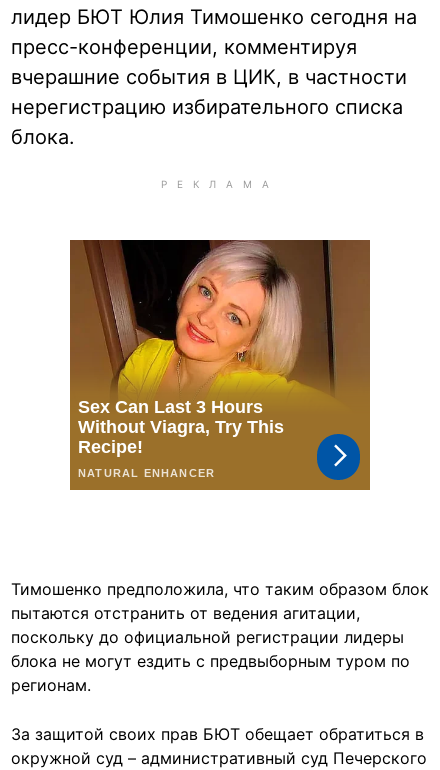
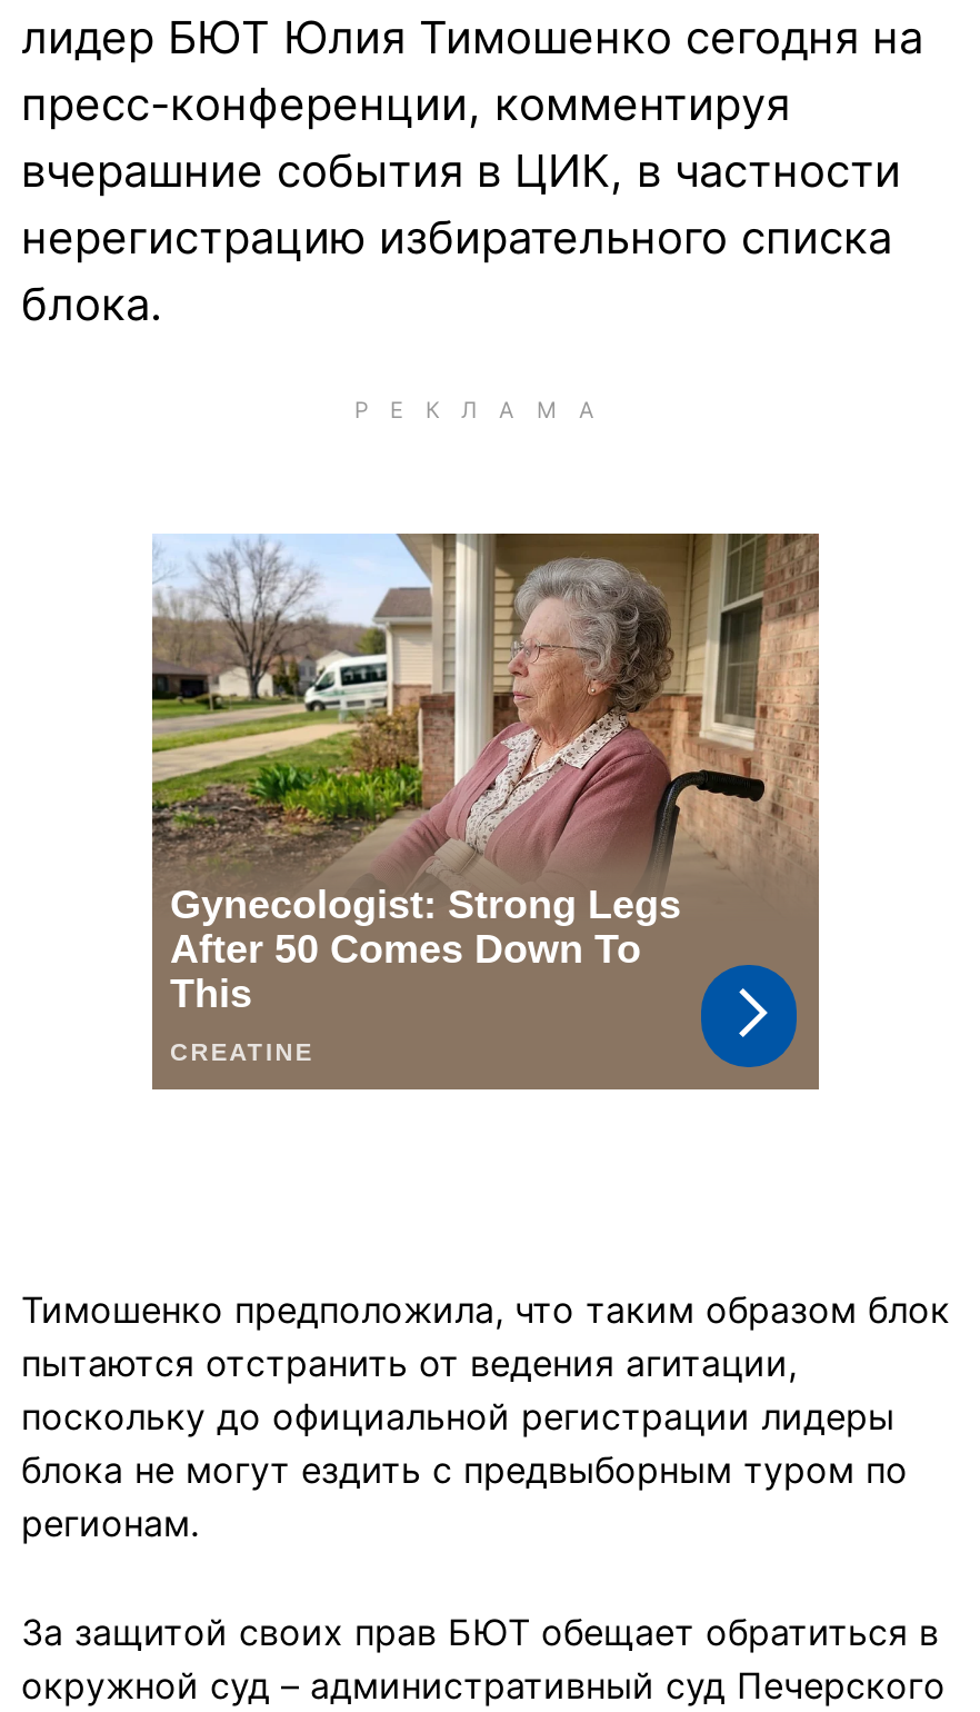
[69,239,370,490] [image] -> [150,531,819,1089] [image]

